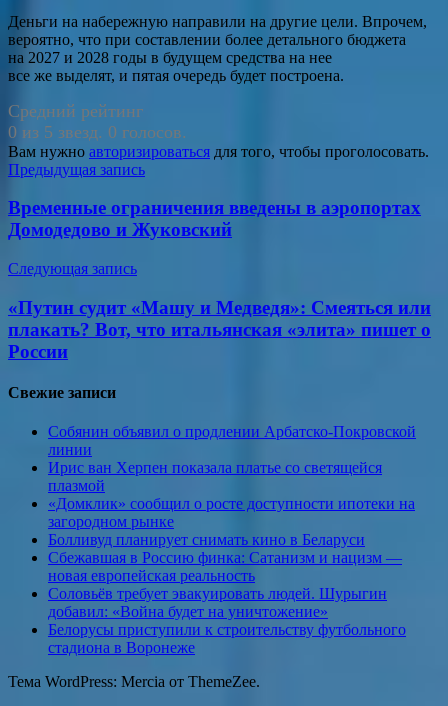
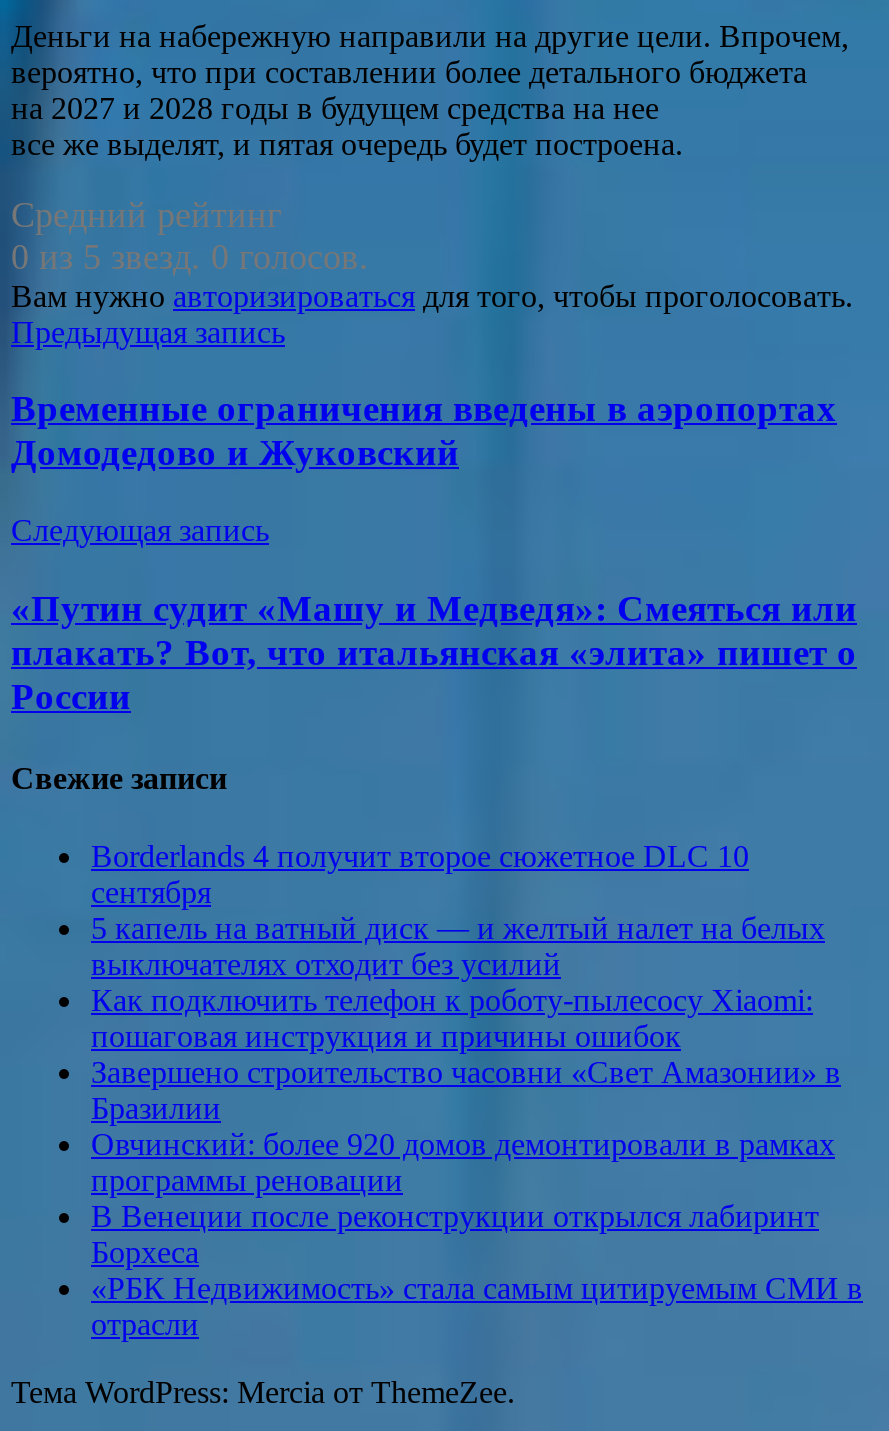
[48,423,416,656] Собянин объявил о продлении Арбатско-Покровской | линии | Ирис ван Херпен показала платье со светящейся | плазмой | «Домклик» сообщил о росте доступности ипотеки на | загородном рынке | Болливуд планирует снимать кино в Беларуси | Сбежавшая в Россию финка: Сатанизм и нацизм — | новая европейская реальность | Соловьёв требует эвакуировать людей. Шурыгин | добавил: «Война будет на уничтожение» | Белорусы приступили к строительству футбольного | стадиона в Воронеже -> [91,839,863,1341] Borderlands 4 получит второе сюжетное DLC 10 | сентября | 5 капель на ватный диск — и желтый налет на белых | выключателях отходит без усилий | Как подключить телефон к роботу-пылесосу Xiaomi: | пошаговая инструкция и причины ошибок | Завершено строительство часовни «Свет Амазонии» в | Бразилии | Овчинский: более 920 домов демонтировали в рамках | программы реновации | В Венеции после реконструкции открылся лабиринт | Борхеса | «РБК Недвижимость» стала самым цитируемым СМИ в | отрасли

